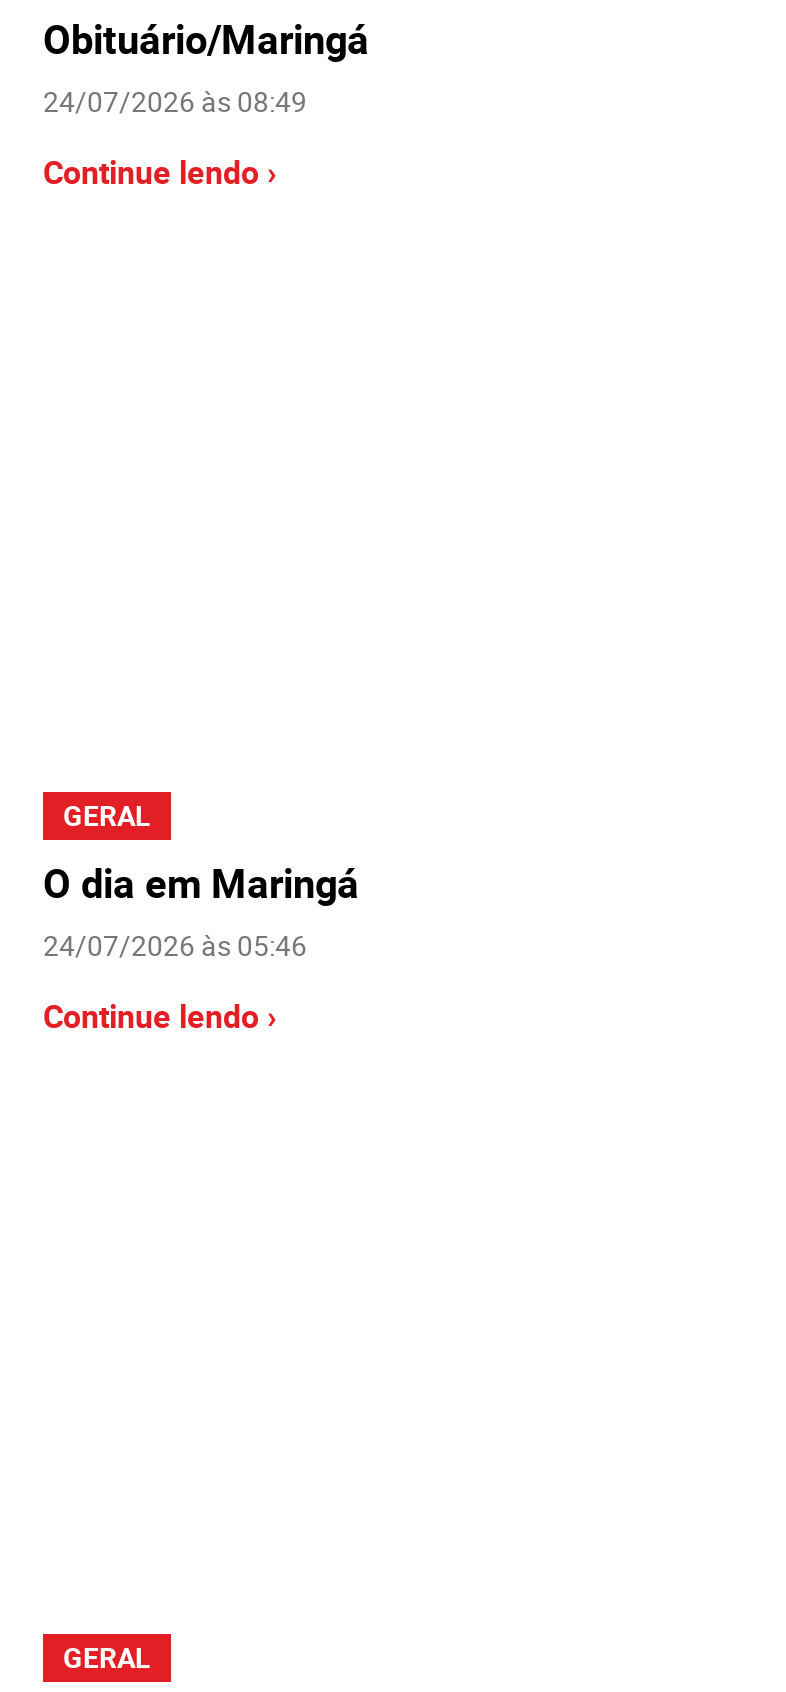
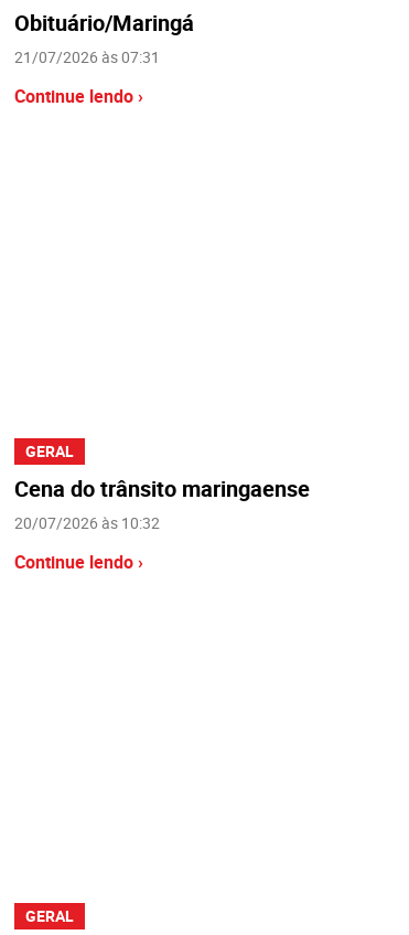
[43,82,307,120] 24/07/2026 às 08:49 -> [14,46,160,67] 21/07/2026 às 07:31
[43,855,359,963] O dia em Maringá | 24/07/2026 às 05:46 -> [14,473,310,533] Cena do trânsito maringaense | 20/07/2026 às 10:32

